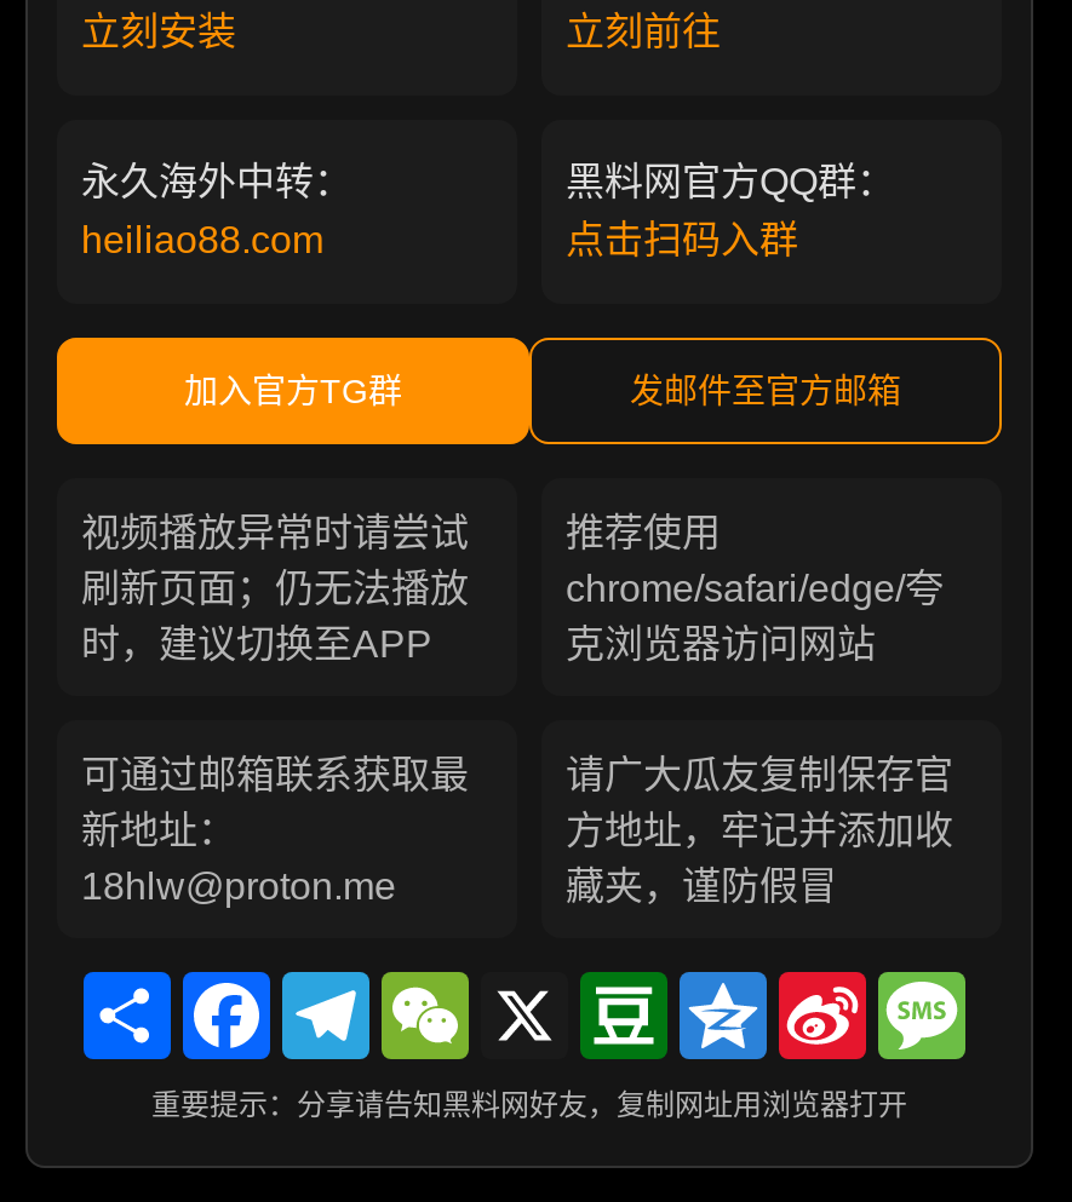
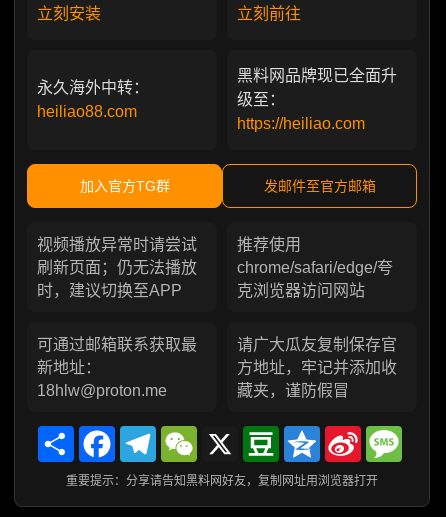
[566,161,895,260] 黑料网官方QQ群： | 点击扫码入群 -> [237,67,397,132] 黑料网品牌现已全面升 | 级至： | https://heiliao.com

